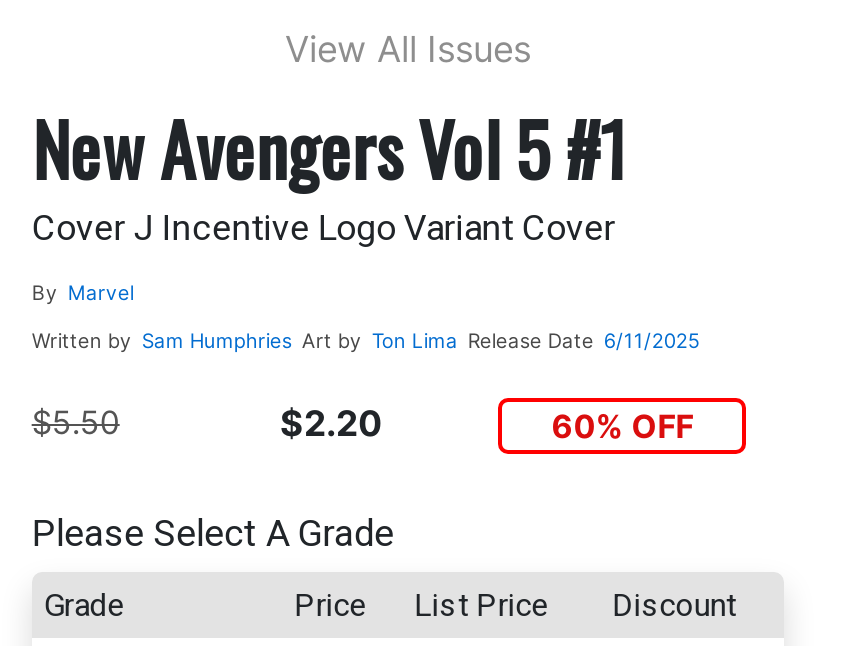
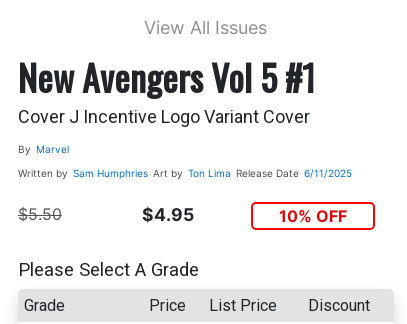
[280,402,382,444] $2.20 -> [142,204,194,225] $4.95
[552,406,694,446] 60% OFF -> [279,206,347,226] 10% OFF

